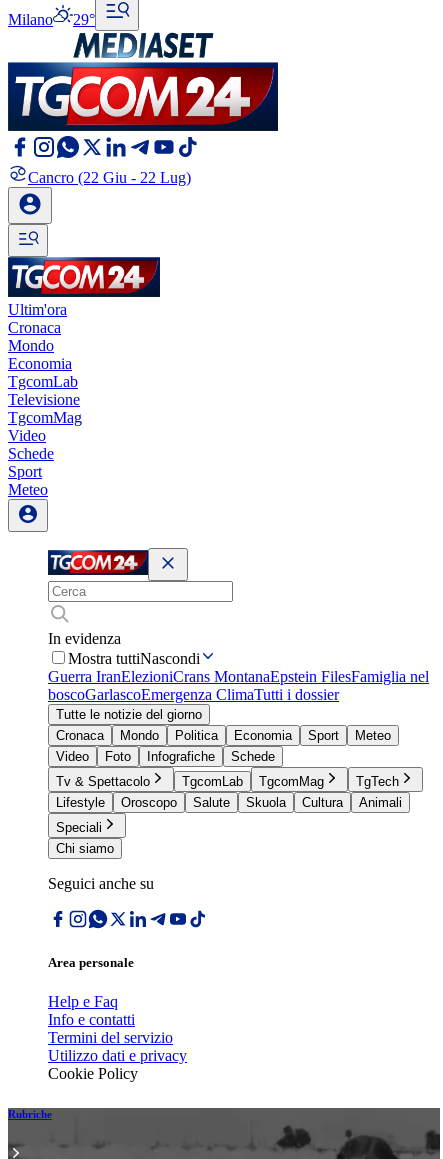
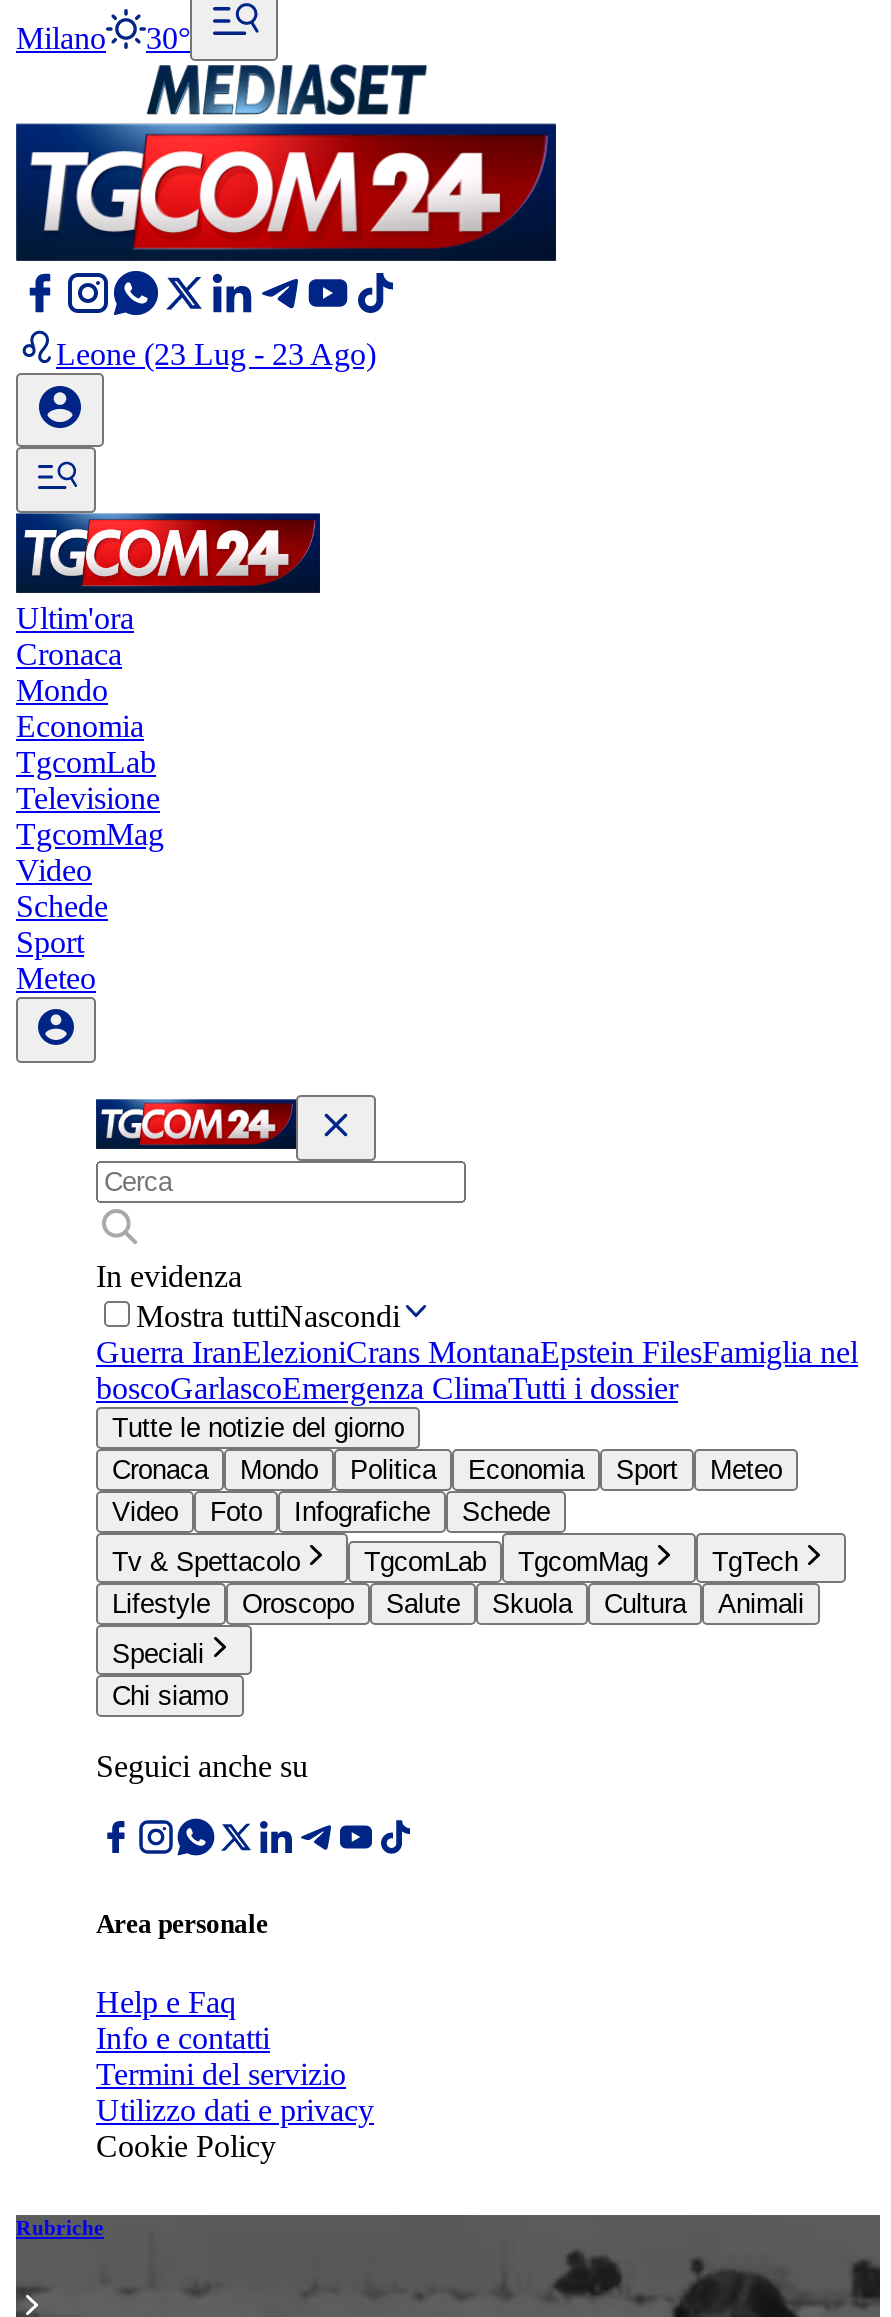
[8,11,95,28] Milano 29° -> [16,21,190,55] Milano 30°
[28,169,191,186] Cancro (22 Giu - 22 Lug) -> [56,337,376,371] Leone (23 Lug - 23 Ago)

